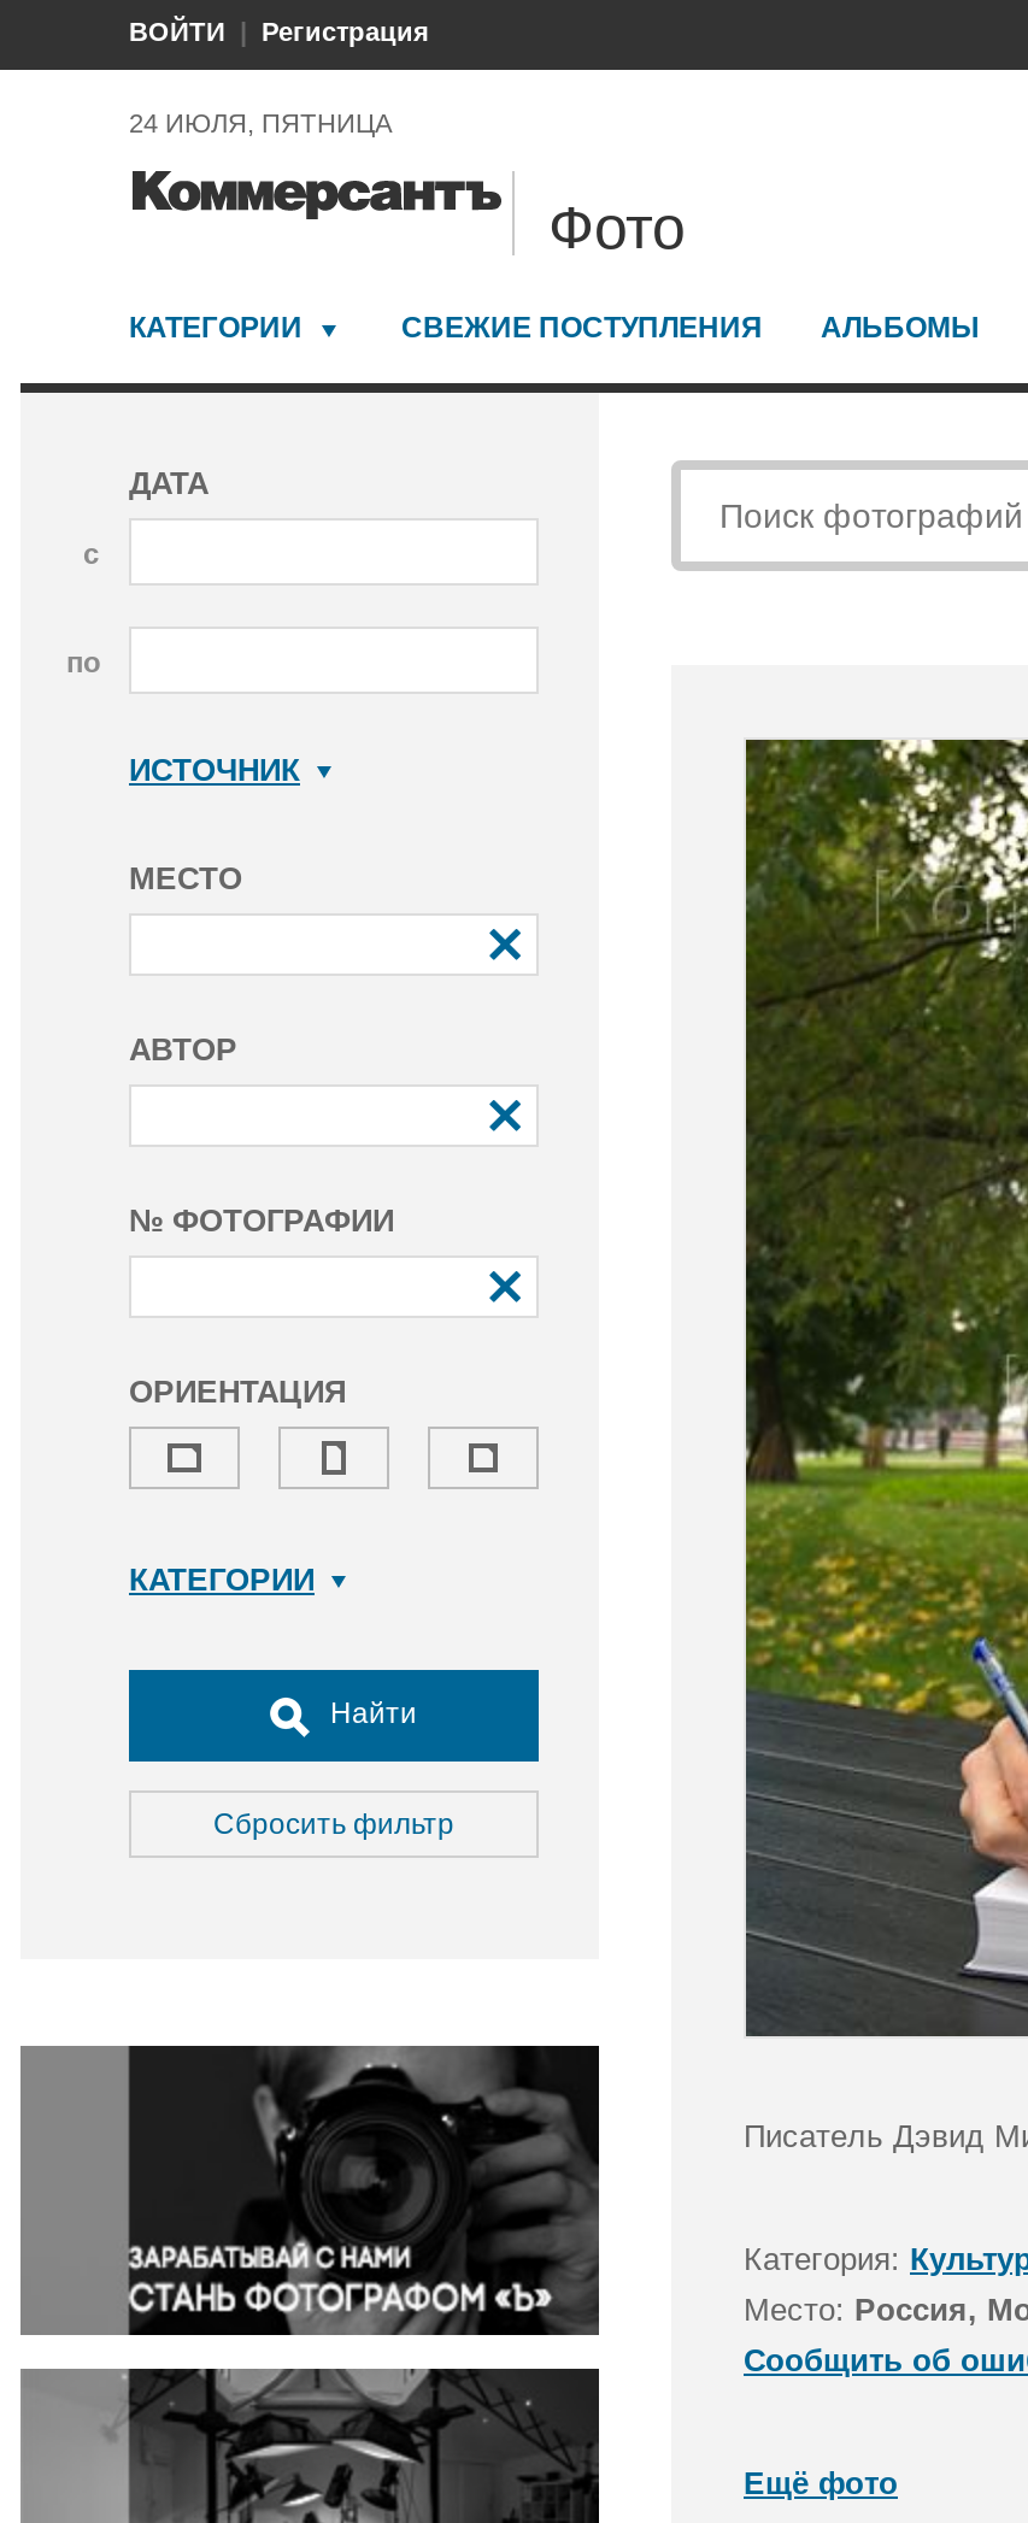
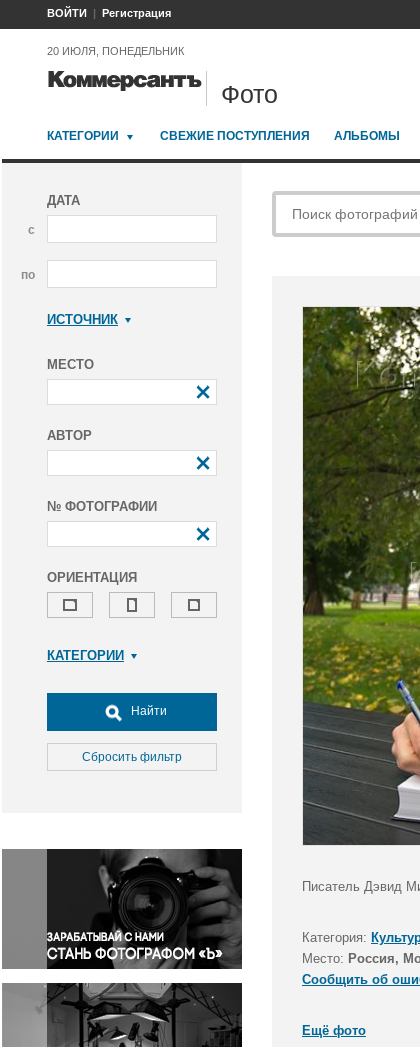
[129,108,392,137] 24 ИЮЛЯ, ПЯТНИЦА -> [47,45,184,57] 20 ИЮЛЯ, ПОНЕДЕЛЬНИК

